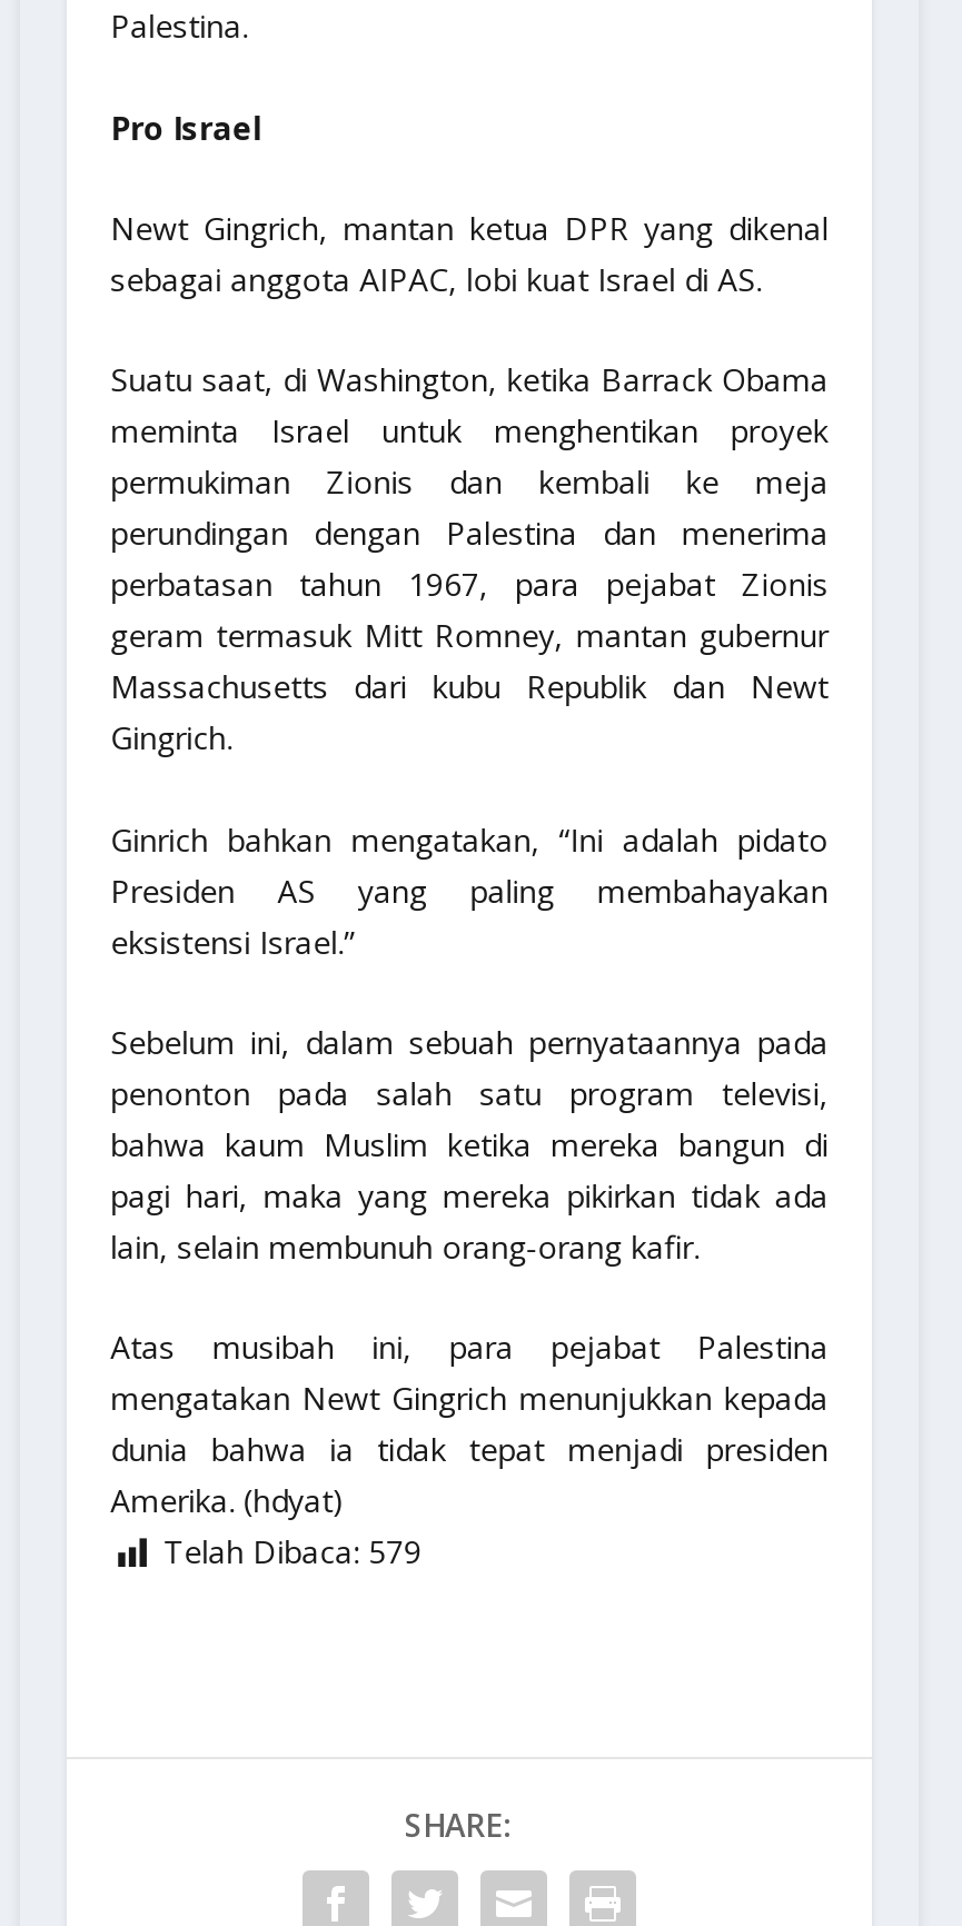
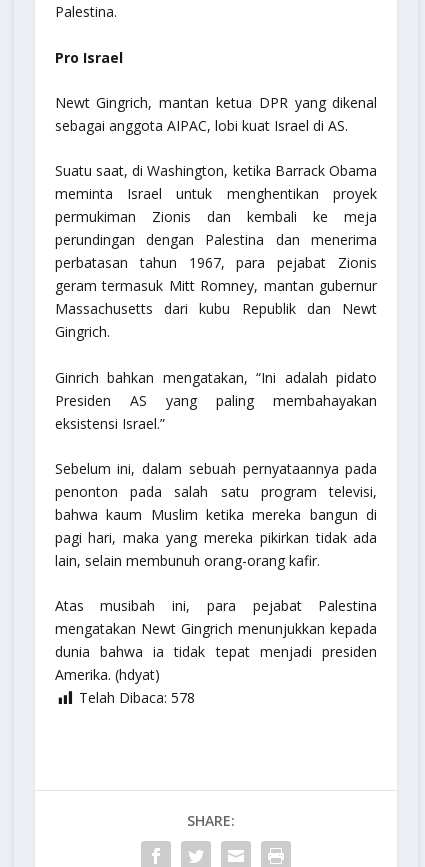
[164,1531,422,1573] Telah Dibaca: 579 -> [79,688,195,707] Telah Dibaca: 578

